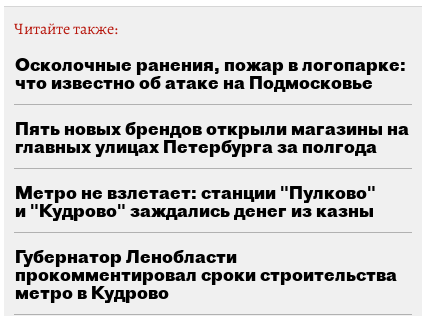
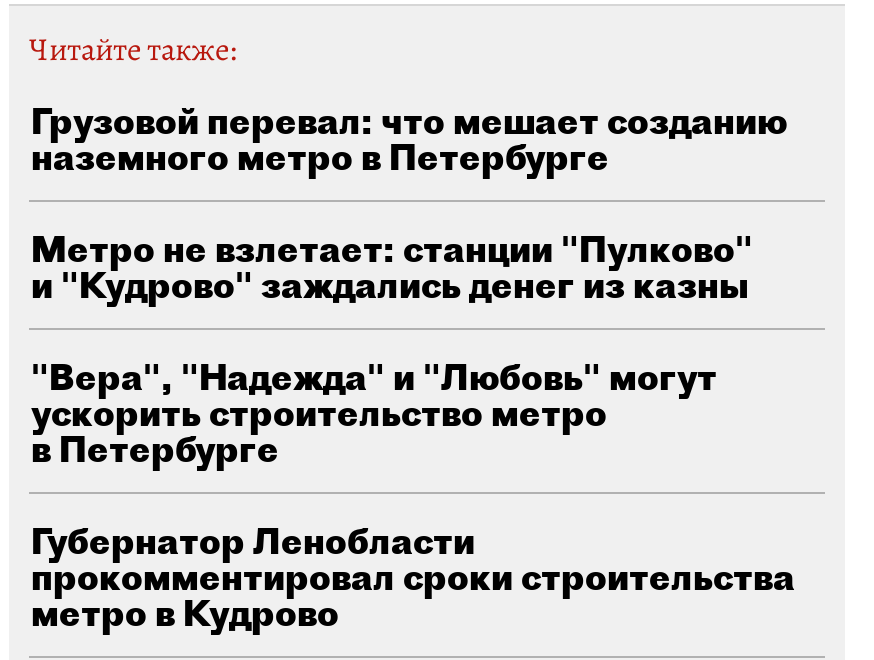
[15,53,409,158] Осколочные ранения, пожар в логопарке: | что известно об атаке на Подмосковье | Пять новых брендов открыли магазины на | главных улицах Петербурга за полгода -> [31,98,787,180] Грузовой перевал: что мешает созданию | наземного метро в Петербурге
moved [15,181,376,222] -> [31,226,753,308]: Метро не взлетает: станции "Пулково" | и "Кудрово" заждались денег из казны
none -> [31,354,717,472] "Вера", "Надежда" и "Любовь" могут | ускорить строительство метро | в Петербурге

